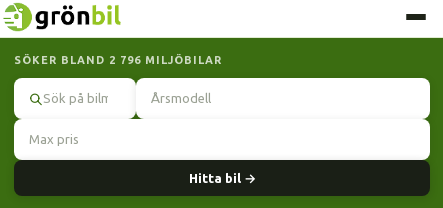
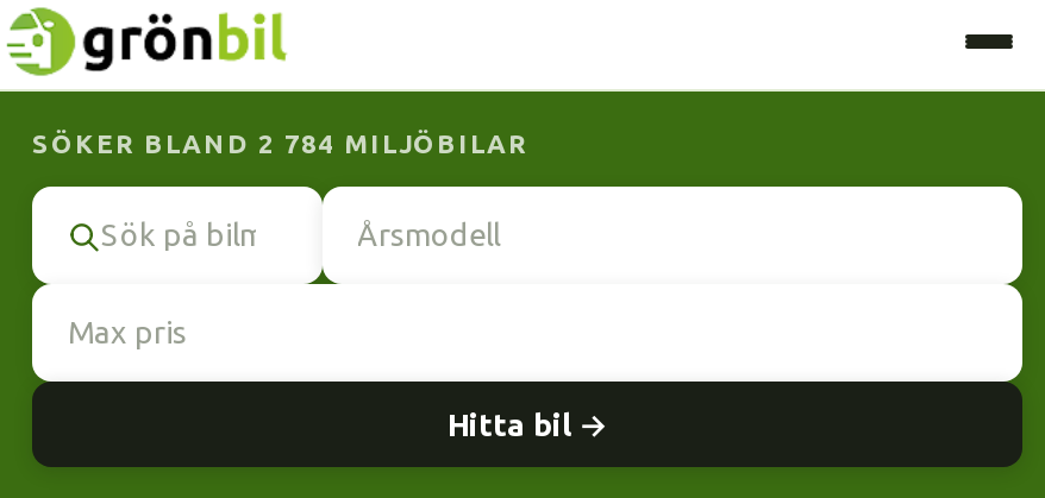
[14,54,222,66] SÖKER BLAND 2 796 MILJÖBILAR -> [32,130,527,158] SÖKER BLAND 2 784 MILJÖBILAR

